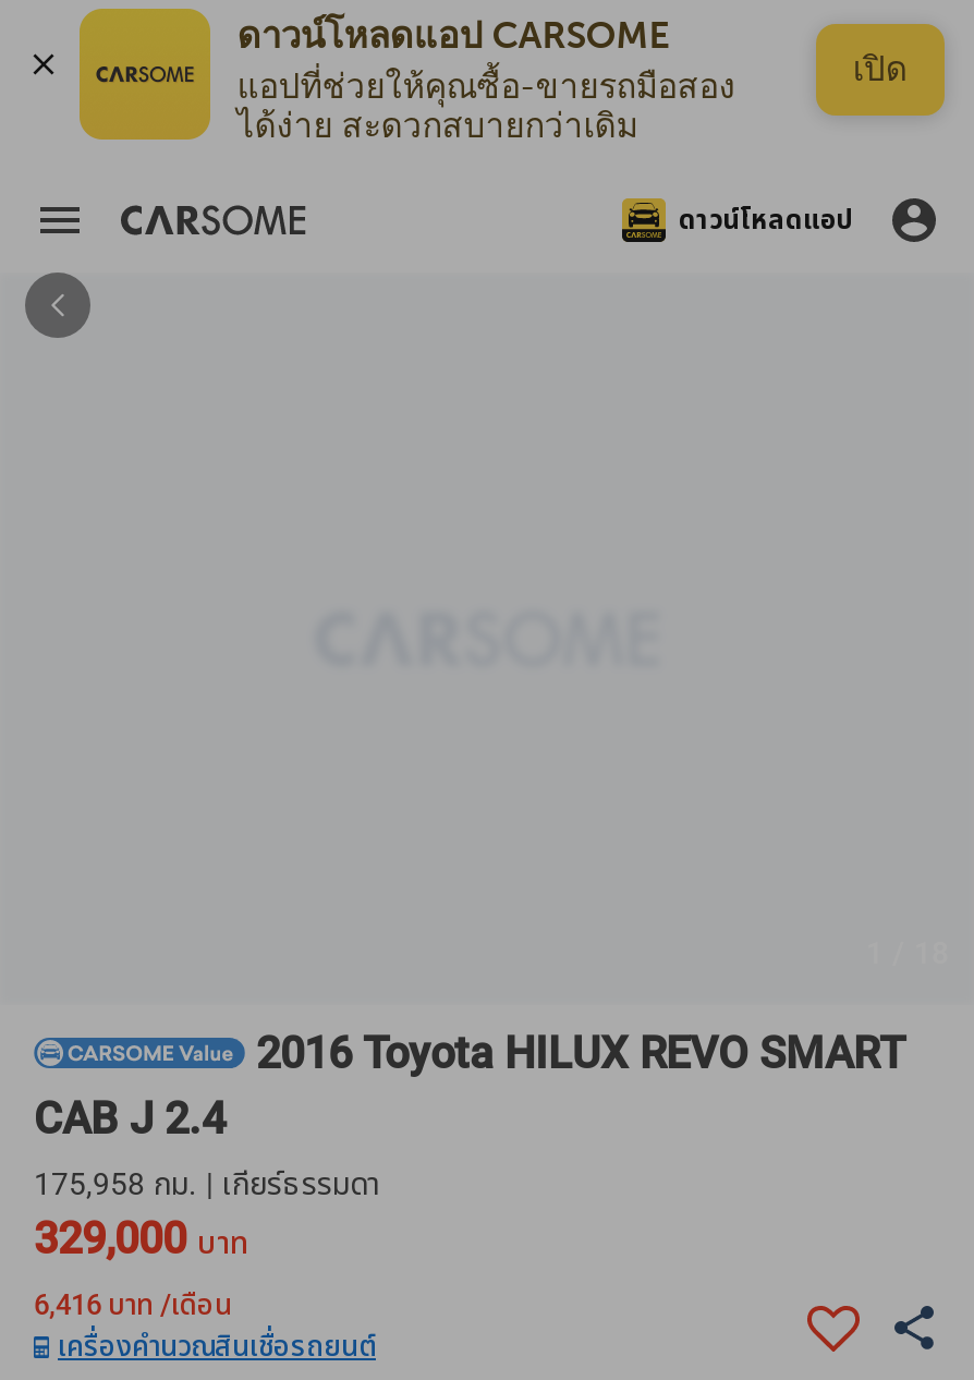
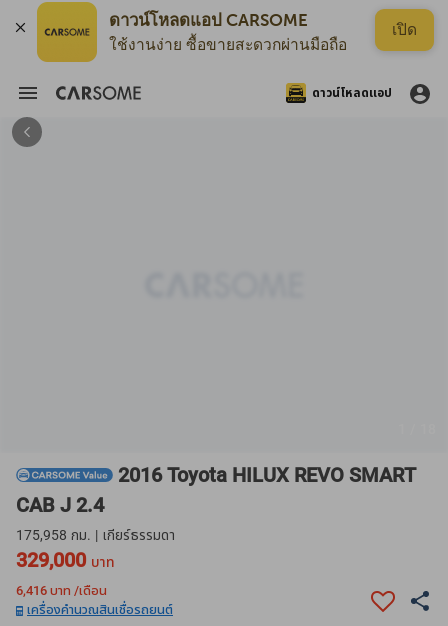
[237,68,736,147] แอปที่ช่วยให้คุณซื้อ-ขายรถมือสอง | ได้ง่าย สะดวกสบายกว่าเดิม -> [109,11,347,54] ดาวน์โหลดแอป CARSOME | ใช้งานง่าย ซื้อขายสะดวกผ่านมือถือ

